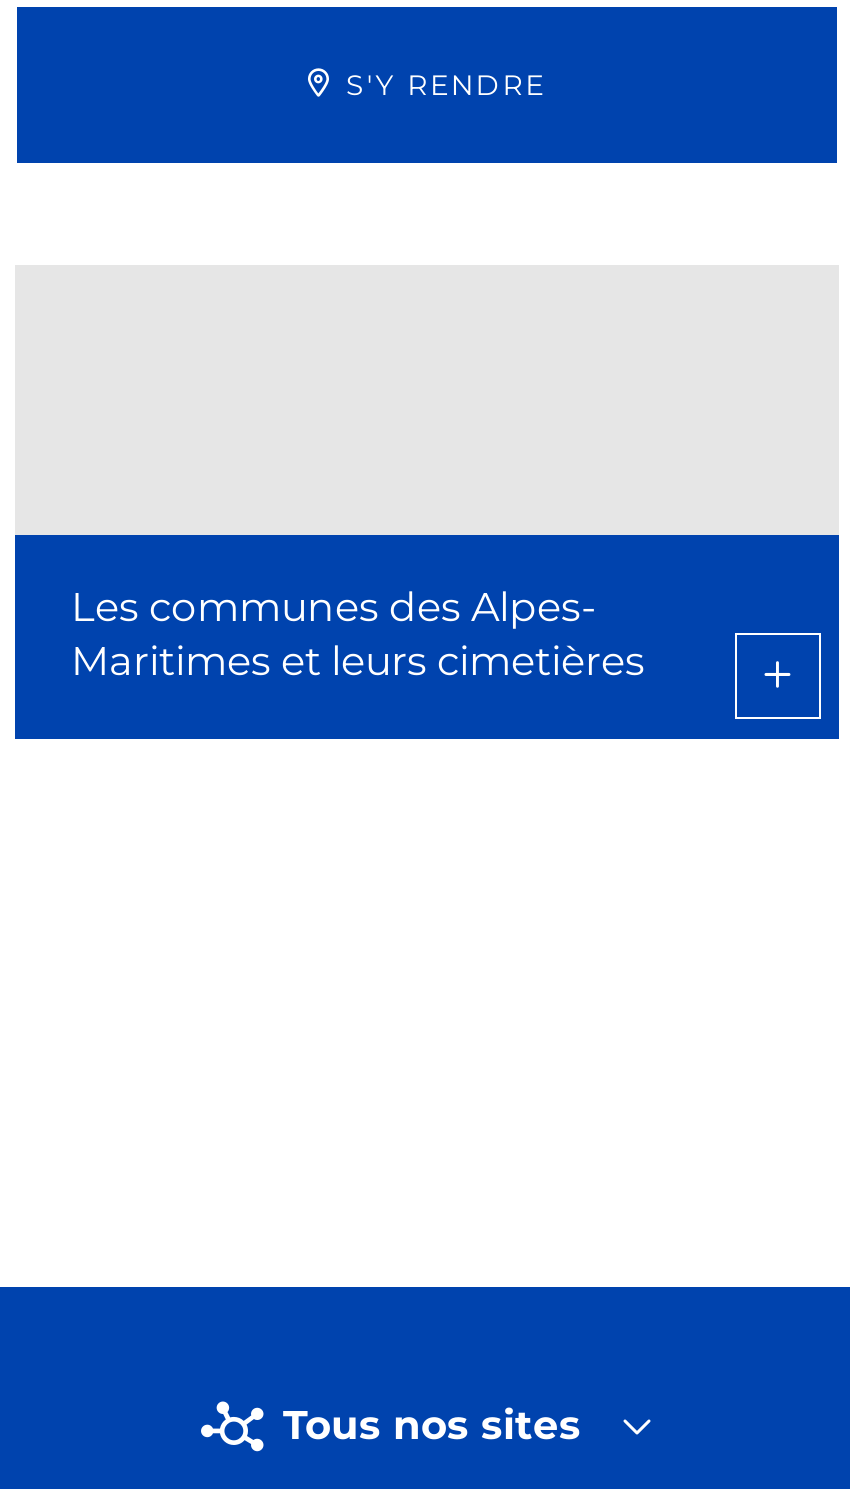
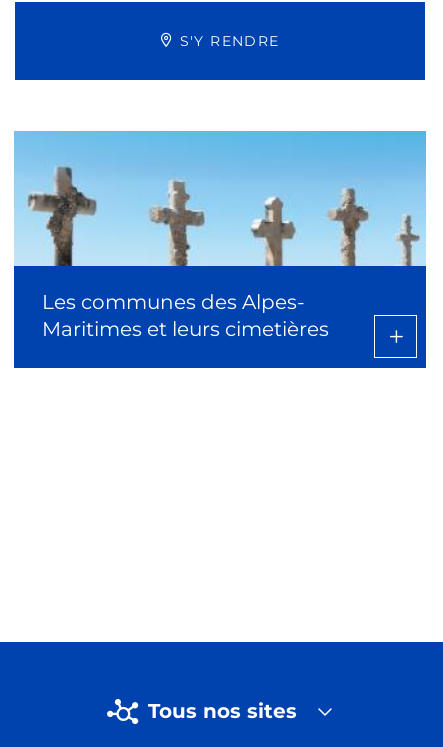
none -> [14,130,427,267] [image]

